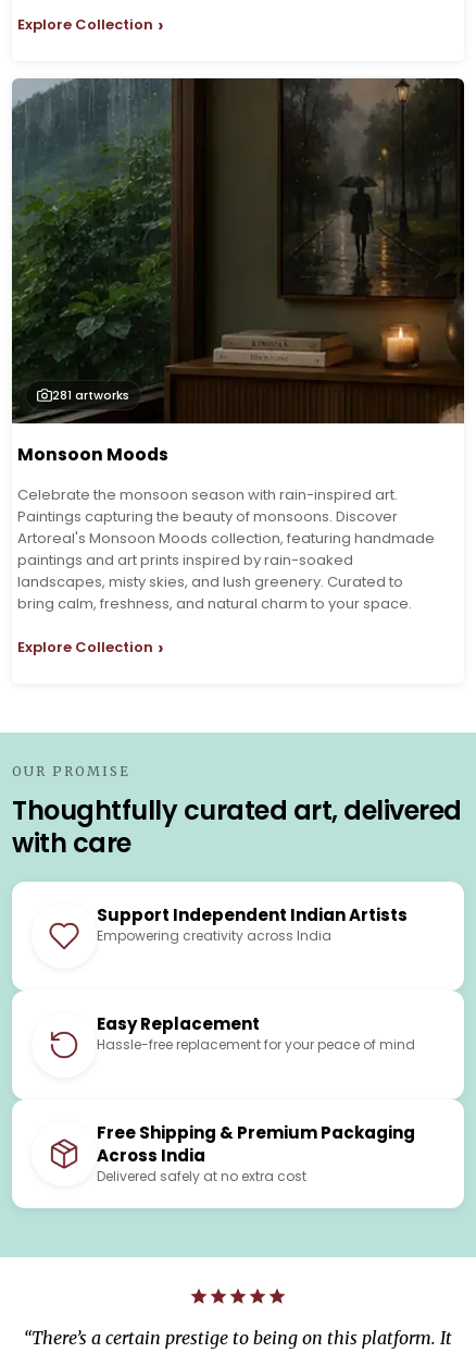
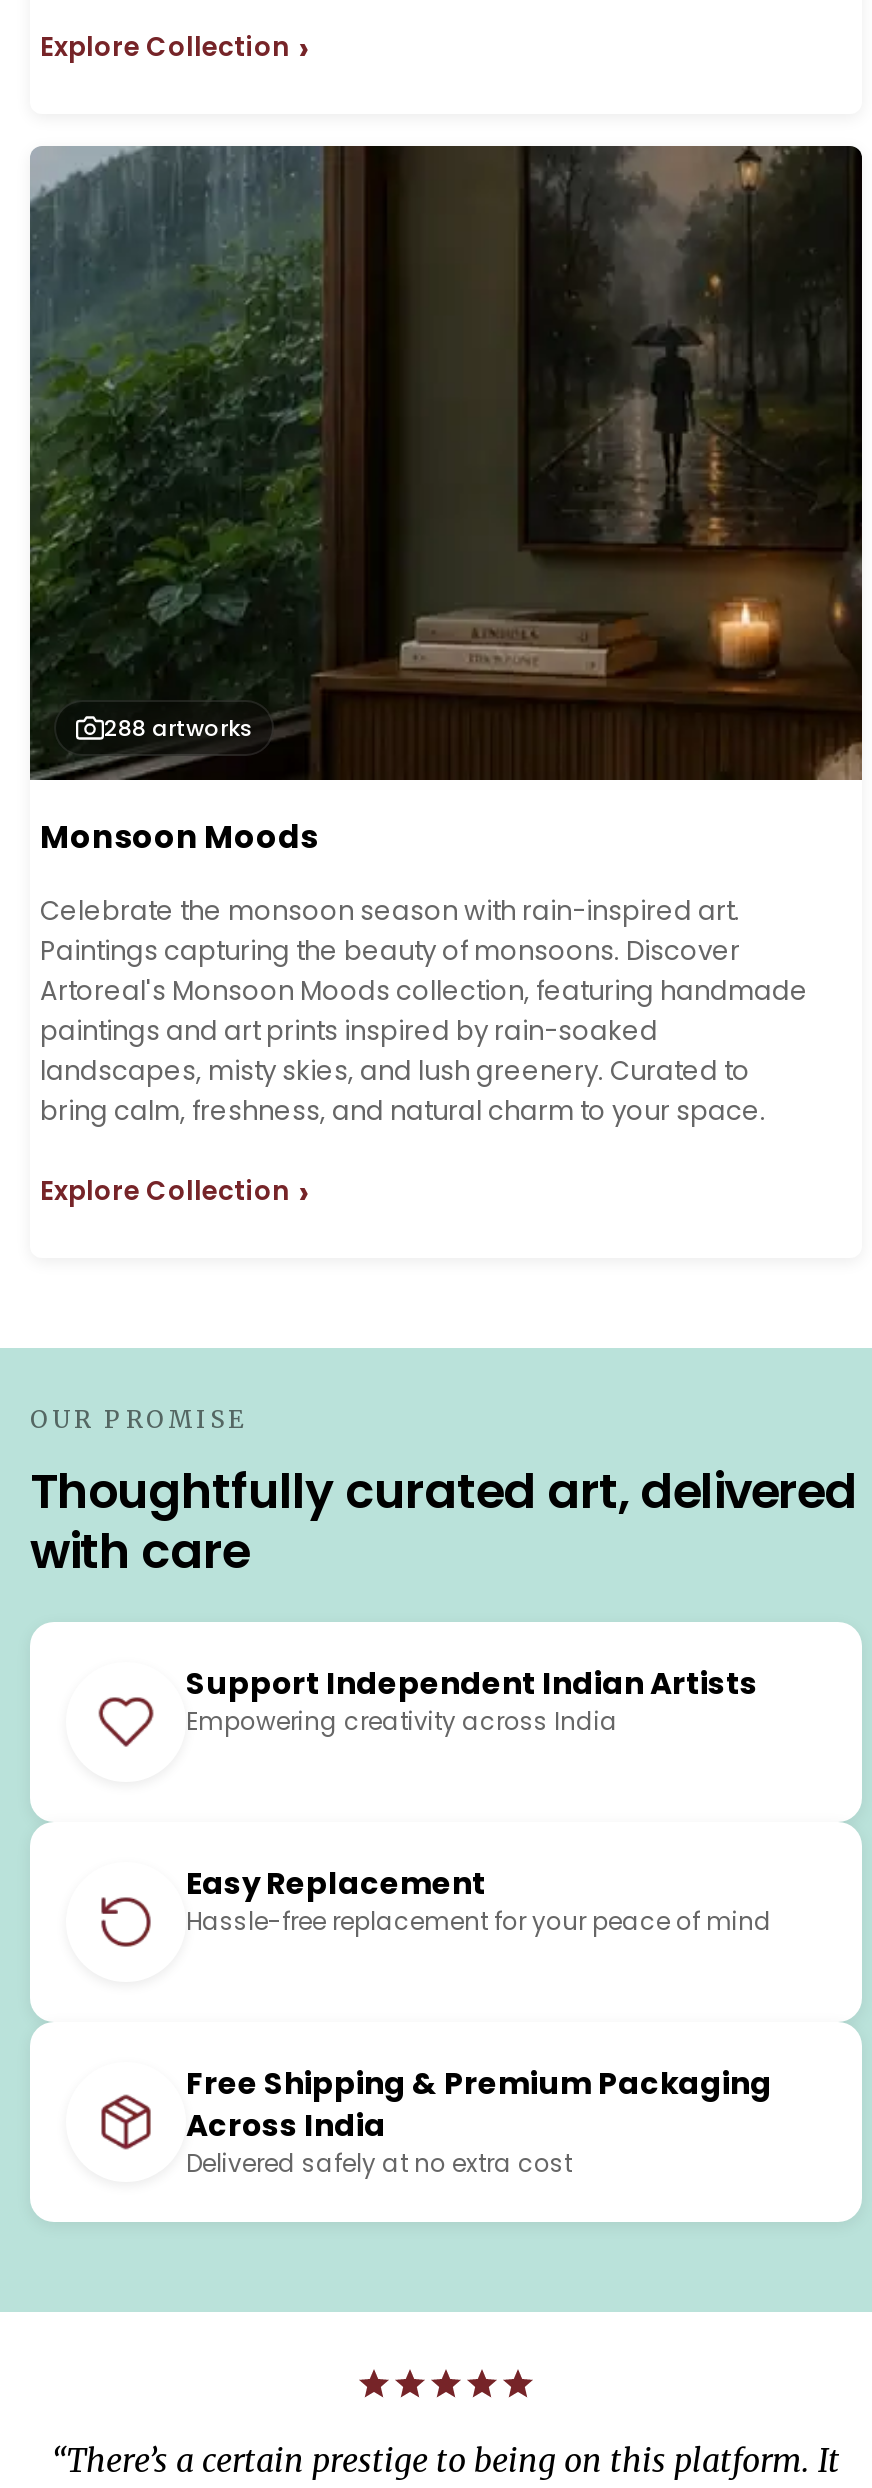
[52,386,129,404] 281 artworks -> [104,711,252,743] 288 artworks

